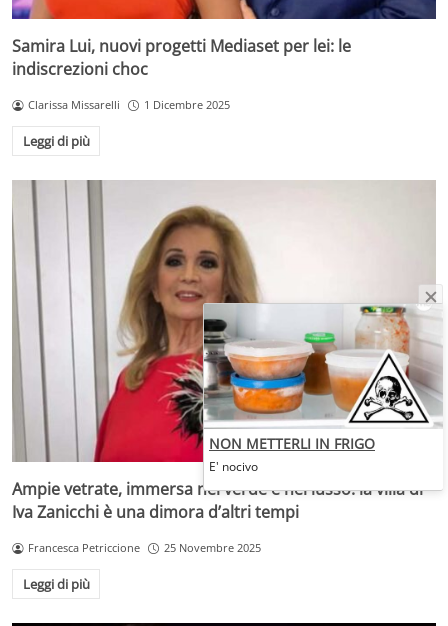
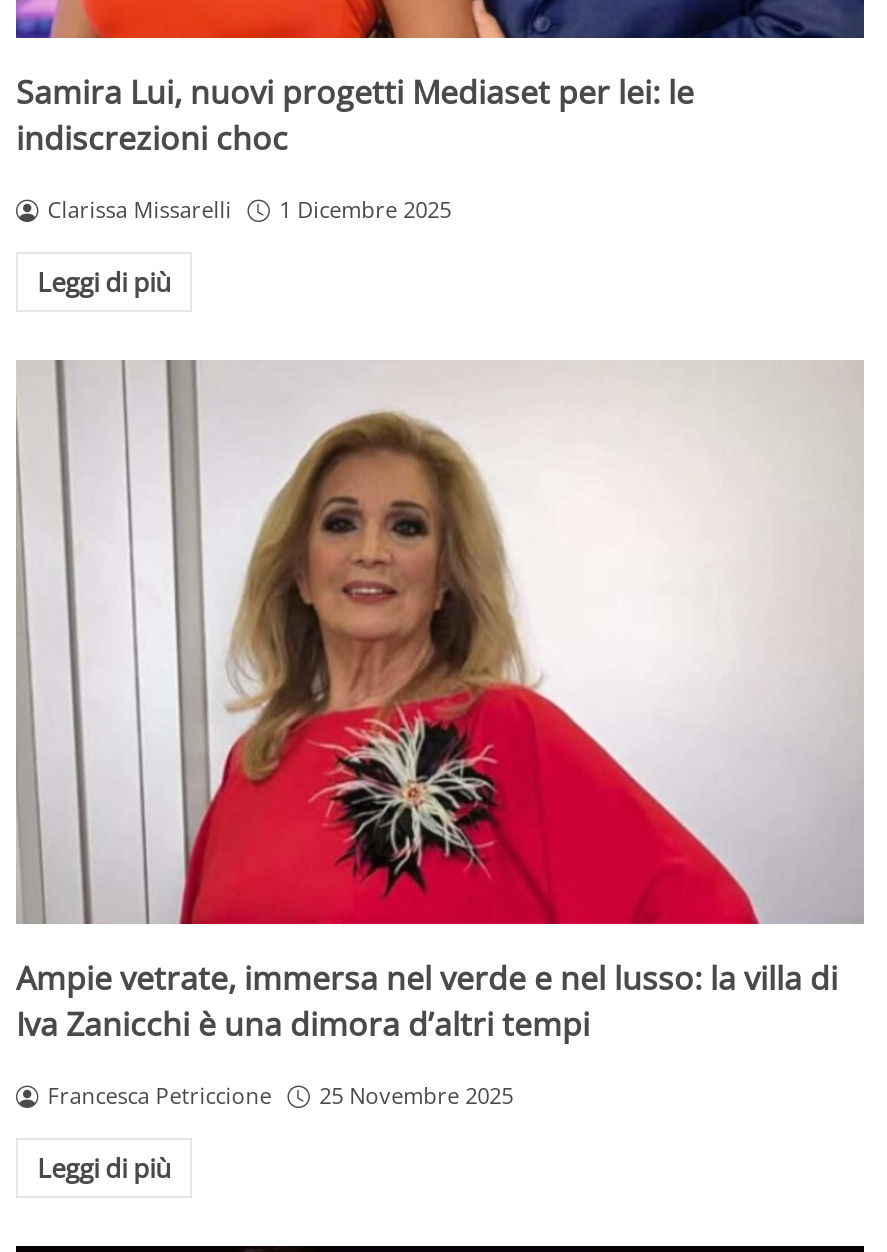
[202,293,444,462] [image] -> [396,592,876,926] [image]
[209,434,375,475] NON METTERLI IN FRIGO | E' nocivo -> none

